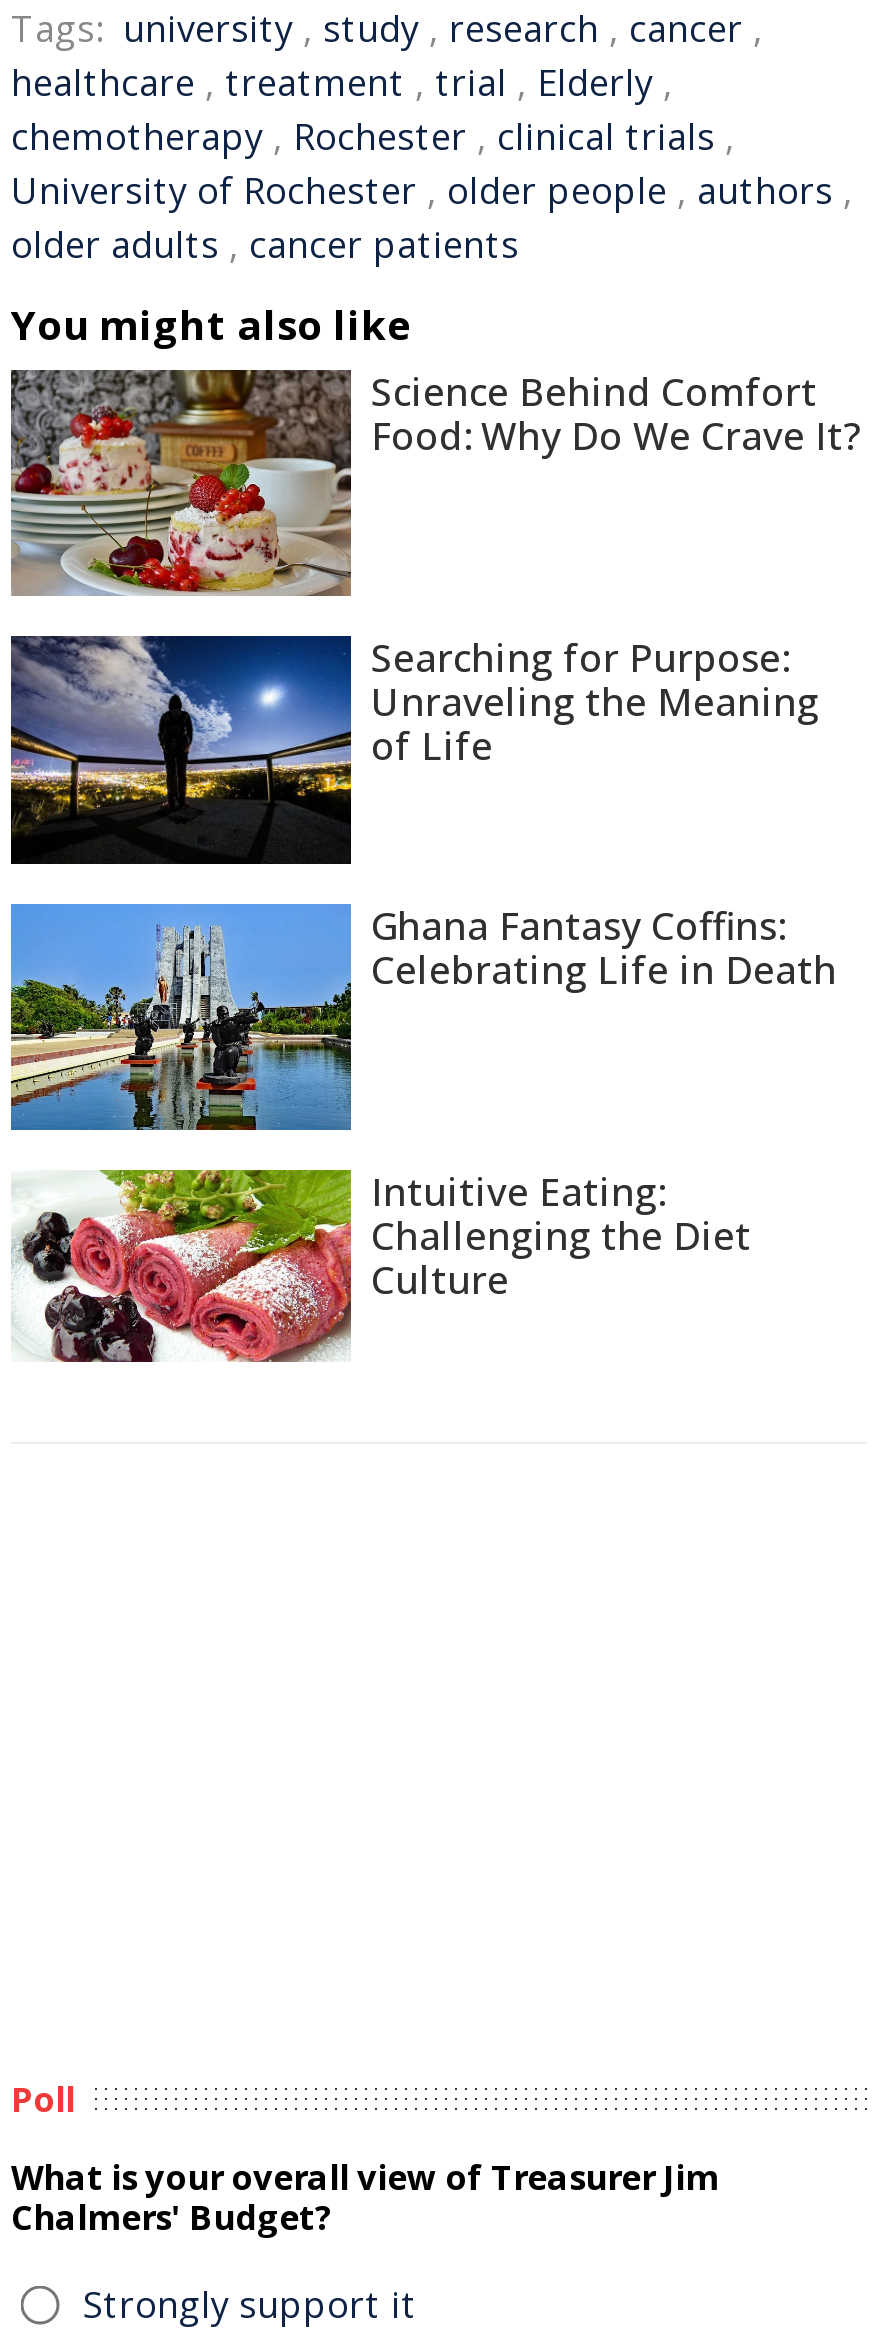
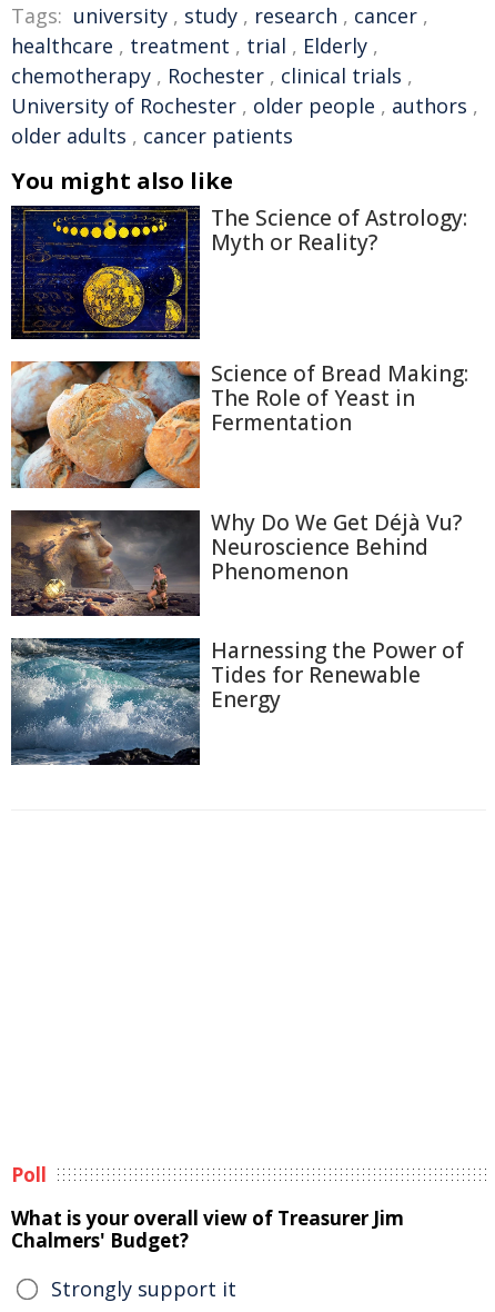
[9,366,859,598] [image] | Science Behind Comfort | Food: Why Do We Crave It? -> [11,203,467,340] [image] | The Science of Astrology: | Myth or Reality?
[9,633,819,866] [image] | Searching for Purpose: | Unraveling the Meaning | of Life -> [10,359,468,489] [image] | Science of Bread Making: | The Role of Yeast in | Fermentation
[9,900,837,1132] [image] | Ghana Fantasy Coffins: | Celebrating Life in Death -> [10,508,462,628] [image] | Why Do We Get Déjà Vu? | Neuroscience Behind | Phenomenon
[11,1148,751,1364] [image] | Intuitive Eating: | Challenging the Diet | Culture -> [10,636,464,766] [image] | Harnessing the Power of | Tides for Renewable | Energy

